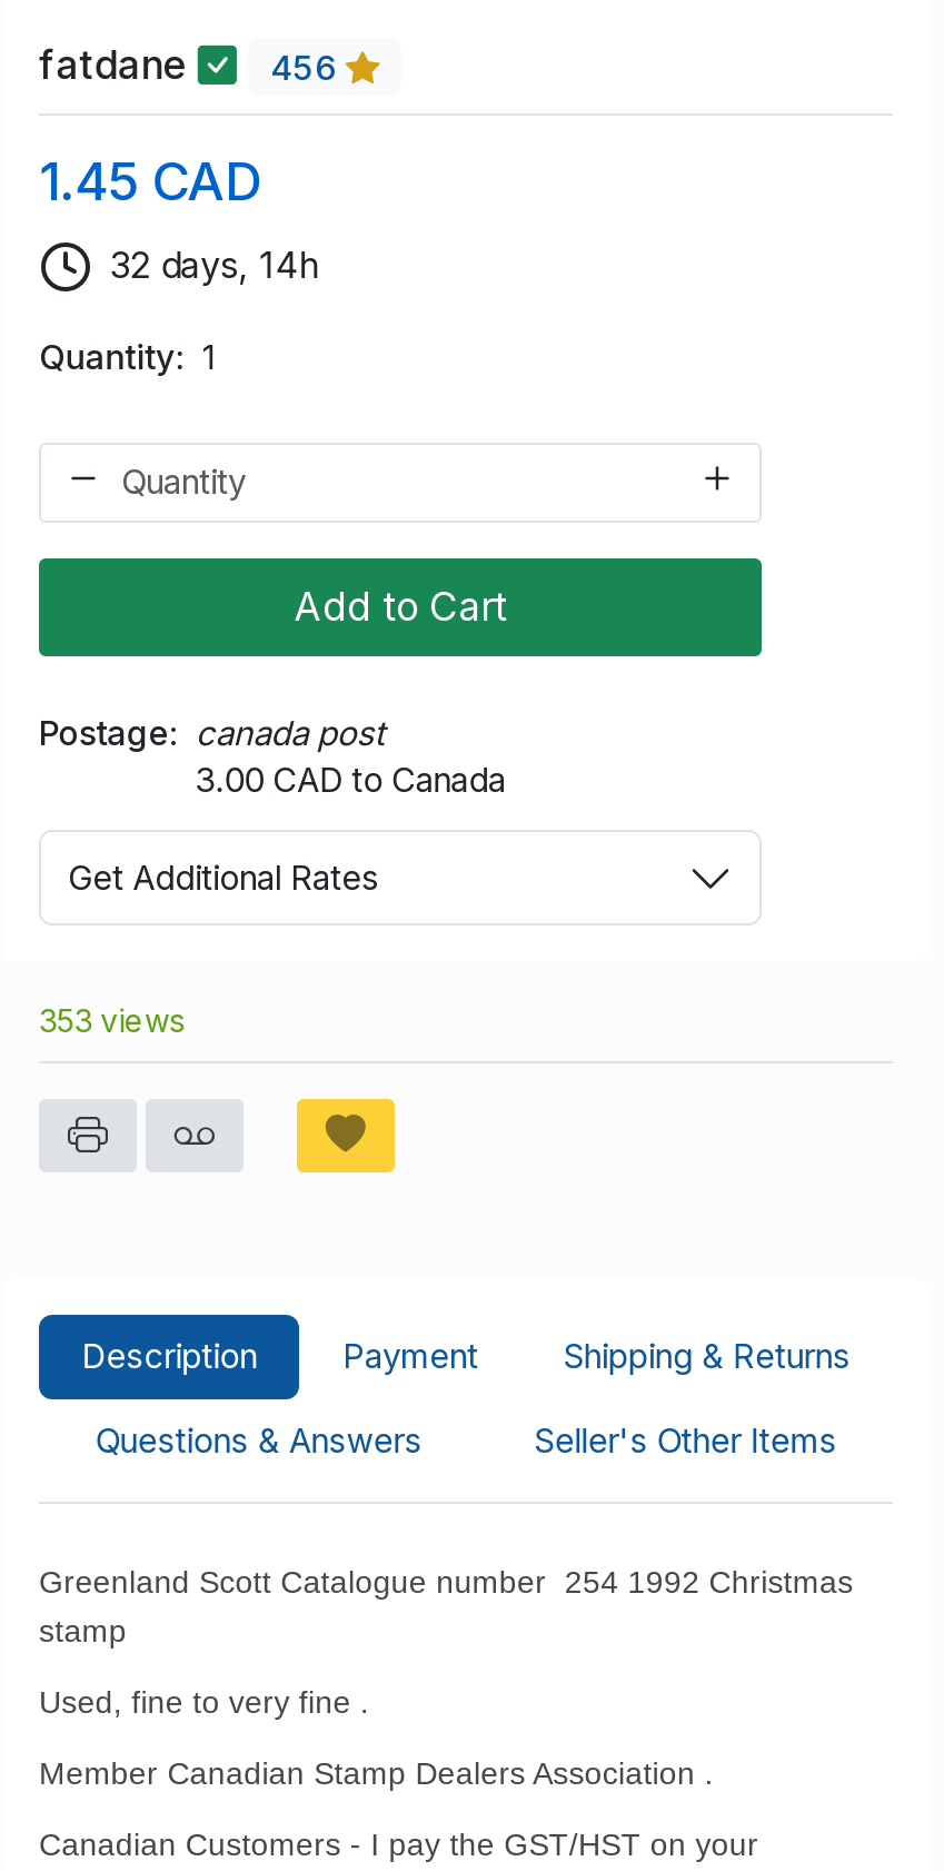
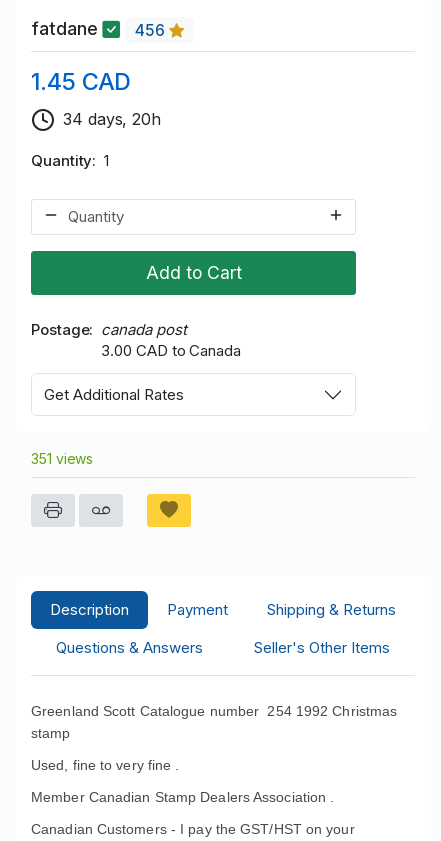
[110,242,321,287] 32 days, 14h -> [63,109,161,129] 34 days, 20h
[39,1001,184,1039] 353 views -> [31,450,93,467] 351 views

